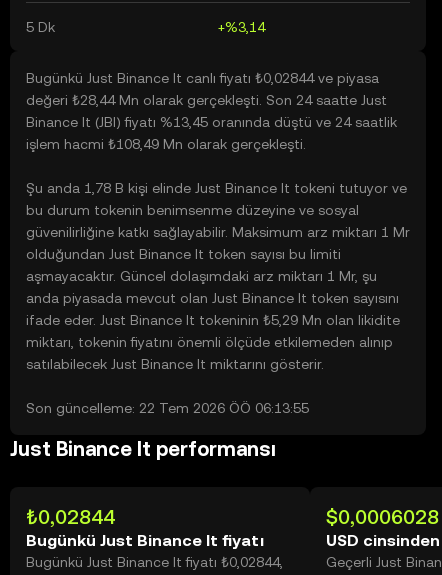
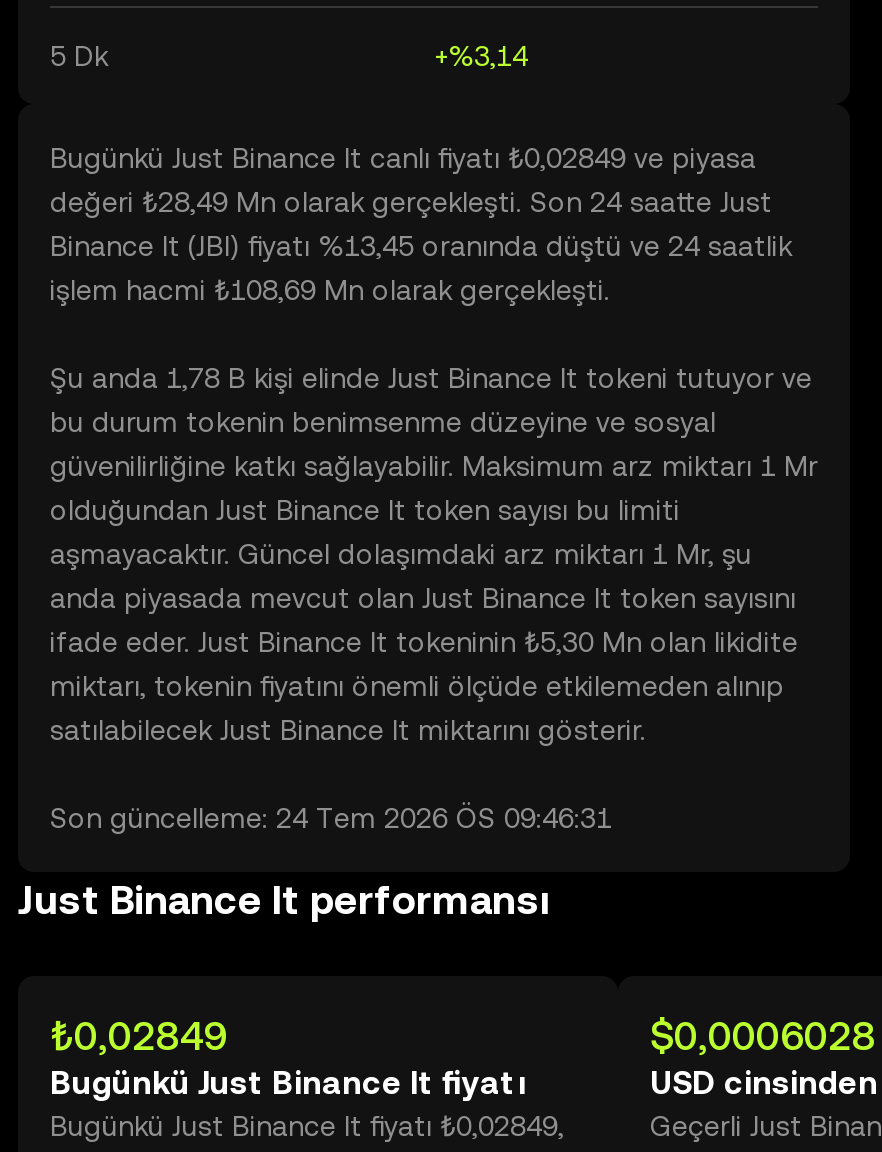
[26,70,379,86] Bugünkü Just Binance It canlı fiyatı ₺0,02844 ve piyasa -> [50,142,756,174] Bugünkü Just Binance It canlı fiyatı ₺0,02849 ve piyasa
[26,92,387,108] değeri ₺28,44 Mn olarak gerçekleşti. Son 24 saatte Just -> [50,186,772,218] değeri ₺28,49 Mn olarak gerçekleşti. Son 24 saatte Just
[26,136,306,152] işlem hacmi ₺108,49 Mn olarak gerçekleşti. -> [50,274,610,306] işlem hacmi ₺108,69 Mn olarak gerçekleşti.
[26,312,400,328] ifade eder. Just Binance It tokeninin ₺5,29 Mn olan likidite -> [50,626,798,658] ifade eder. Just Binance It tokeninin ₺5,30 Mn olan likidite
[26,400,309,416] Son güncelleme: 22 Tem 2026 ÖÖ 06:13:55 -> [50,802,612,834] Son güncelleme: 24 Tem 2026 ÖS 09:46:31
[26,505,115,529] ₺0,02844 -> [50,1012,228,1060] ₺0,02849
[26,554,283,570] Bugünkü Just Binance It fiyatı ₺0,02844, -> [50,1110,564,1142] Bugünkü Just Binance It fiyatı ₺0,02849,

